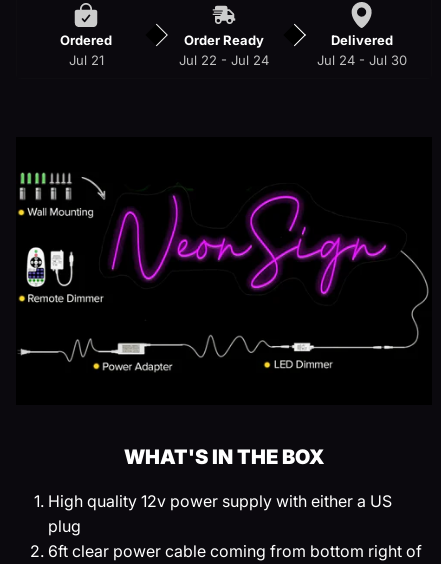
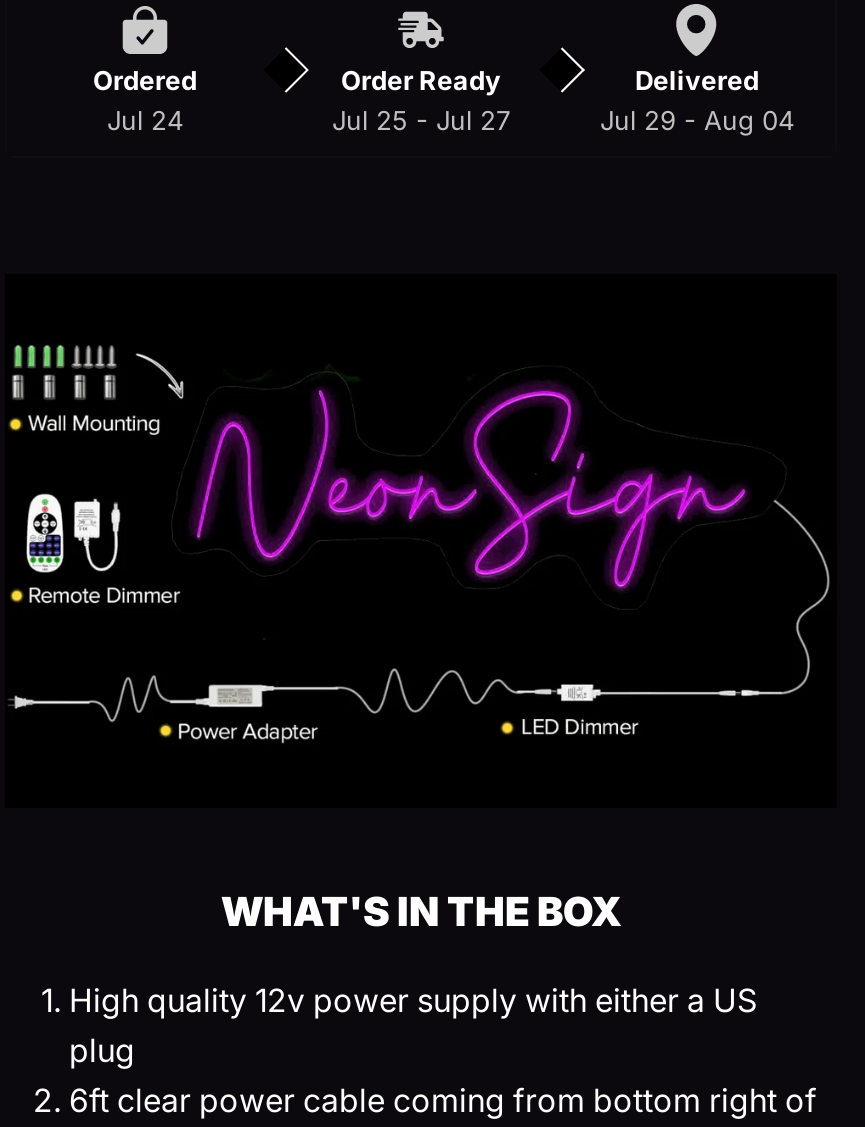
[68,52,103,68] Jul 21 -> [107,104,183,136] Jul 24
[179,52,269,68] Jul 22 - Jul 24 -> [332,104,510,136] Jul 25 - Jul 27
[317,52,407,68] Jul 24 - Jul 30 -> [600,104,794,136] Jul 29 - Aug 04

